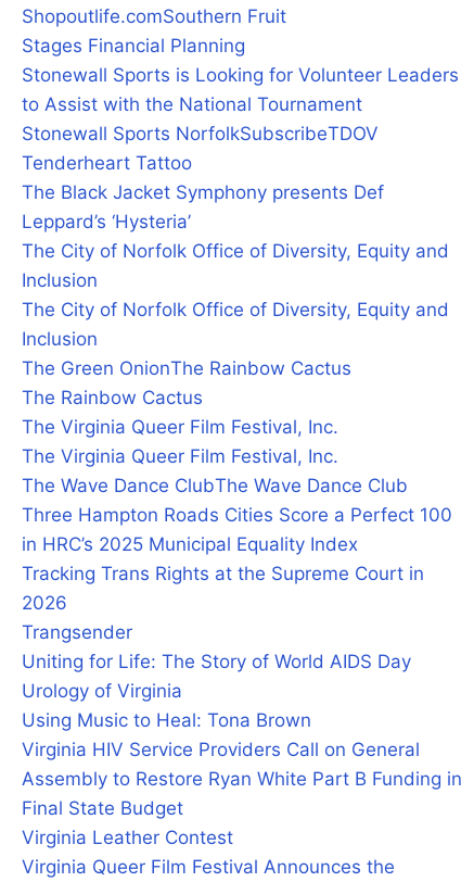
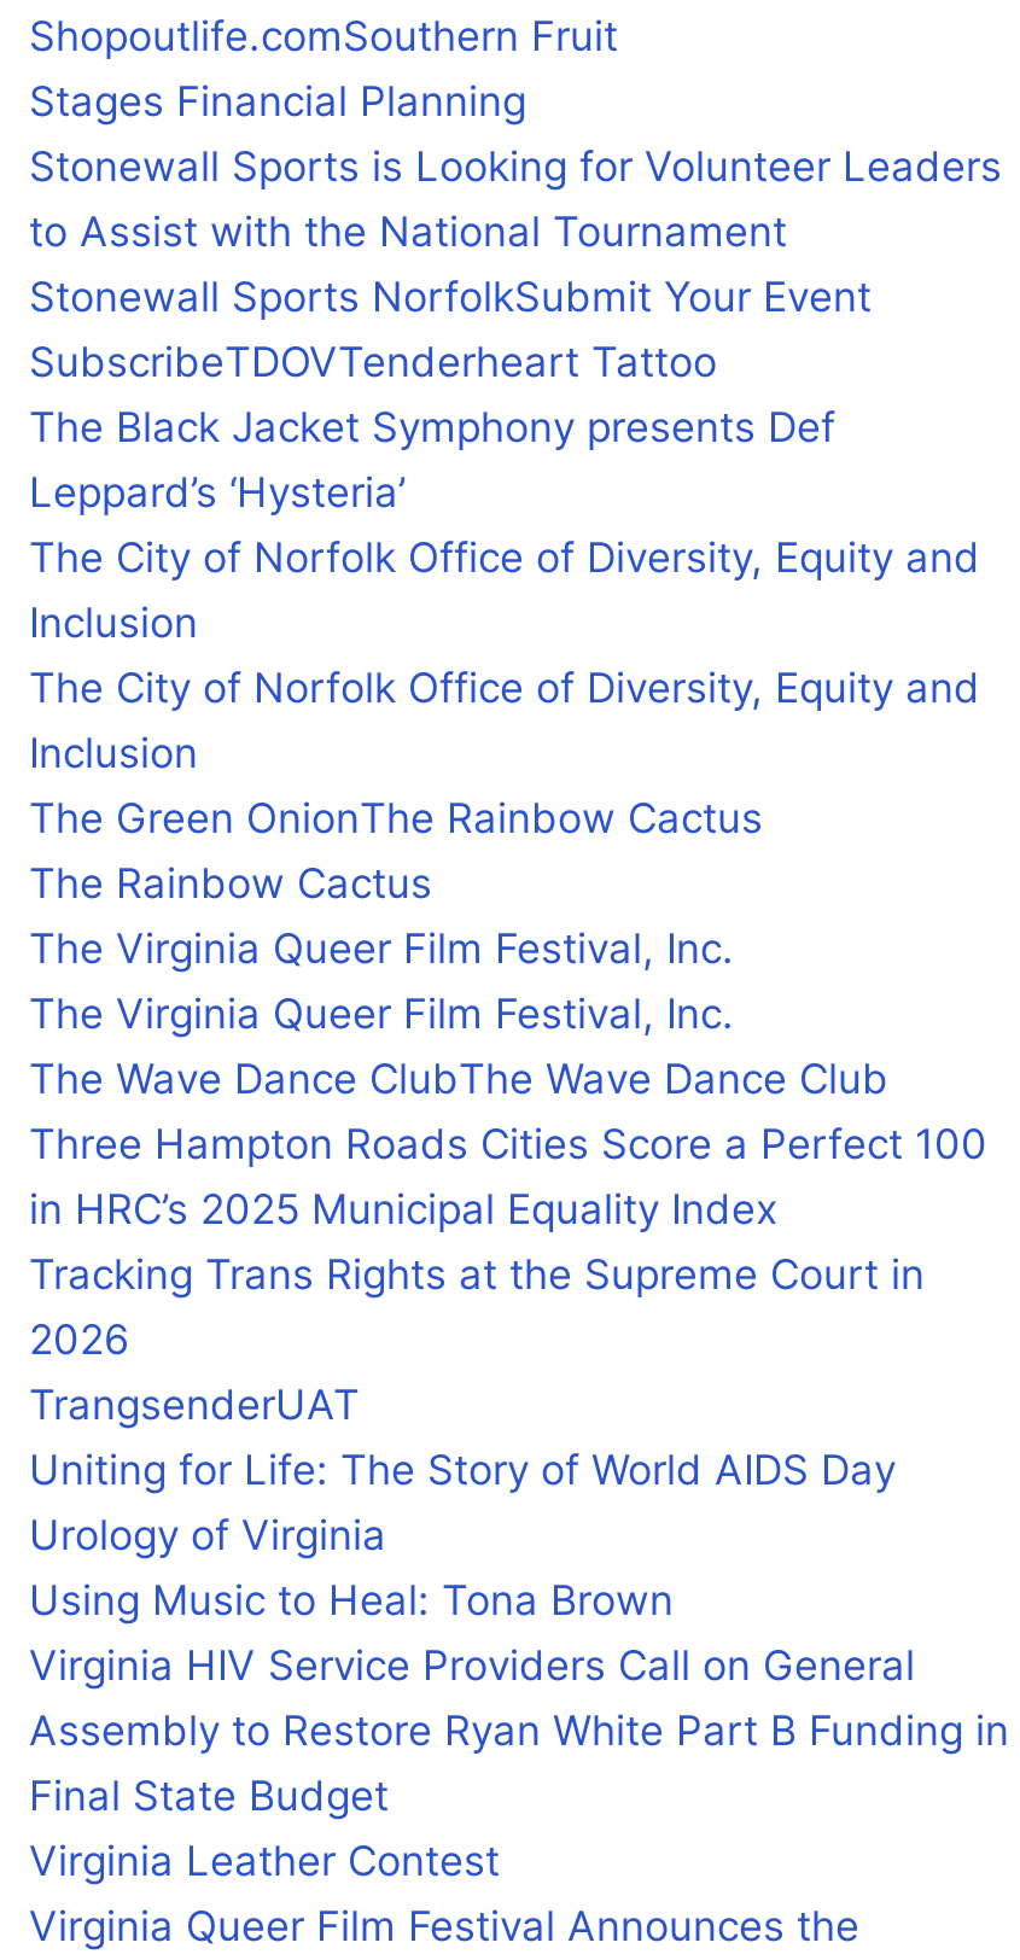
[22,123,379,174] Stonewall Sports NorfolkSubscribeTDOV | Tenderheart Tattoo -> [29,273,872,386] Stonewall Sports NorfolkSubmit Your Event | SubscribeTDOVTenderheart Tattoo
[22,621,132,643] Trangsender -> [29,1380,360,1429] TrangsenderUAT

